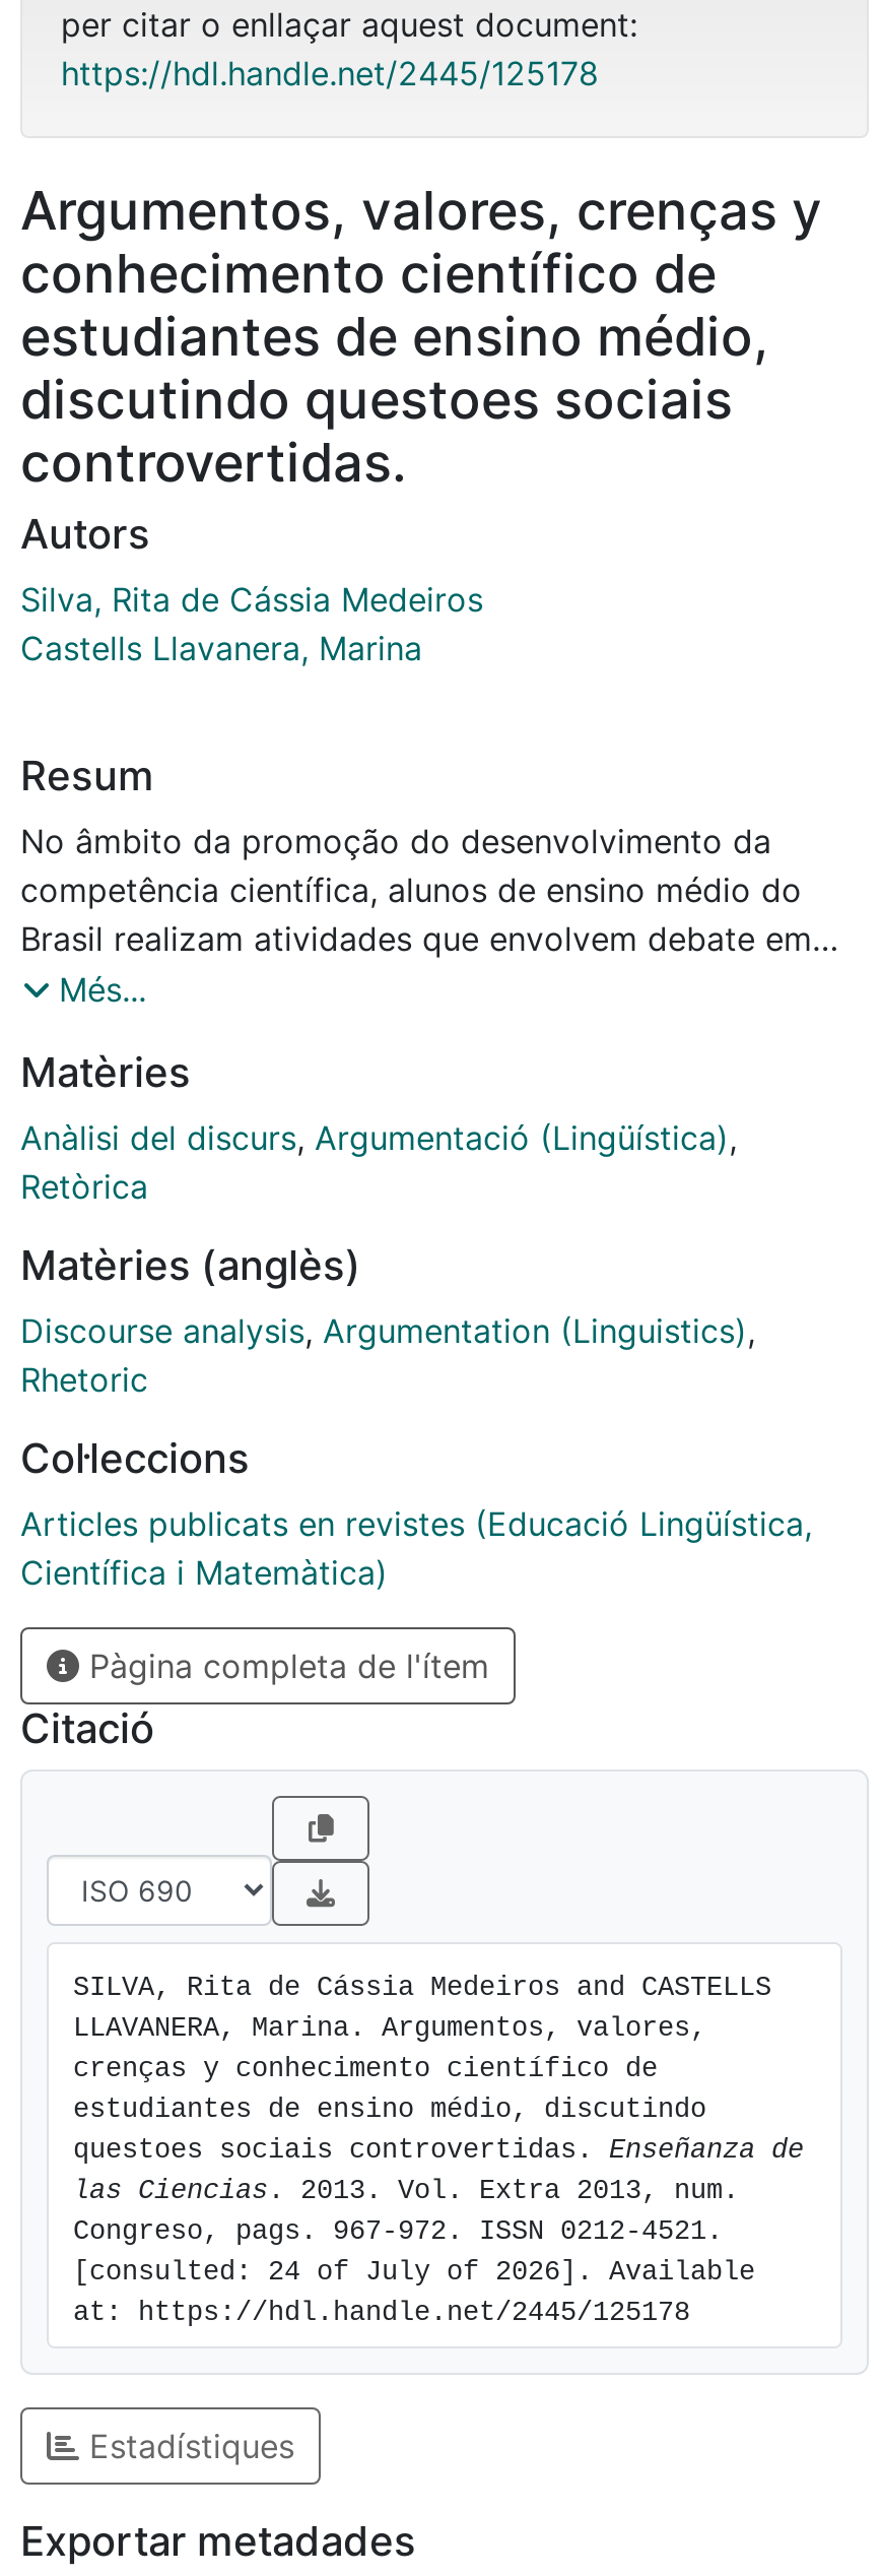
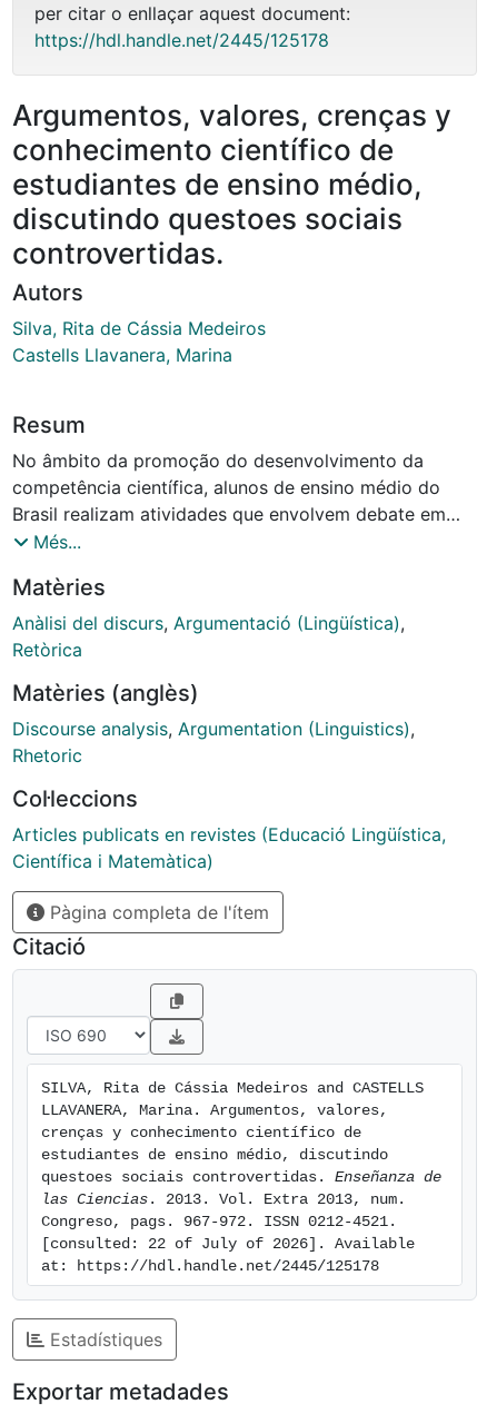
[73,2258,755,2288] [consulted: 24 of July of 2026]. Available -> [41,1236,415,1253] [consulted: 22 of July of 2026]. Available

